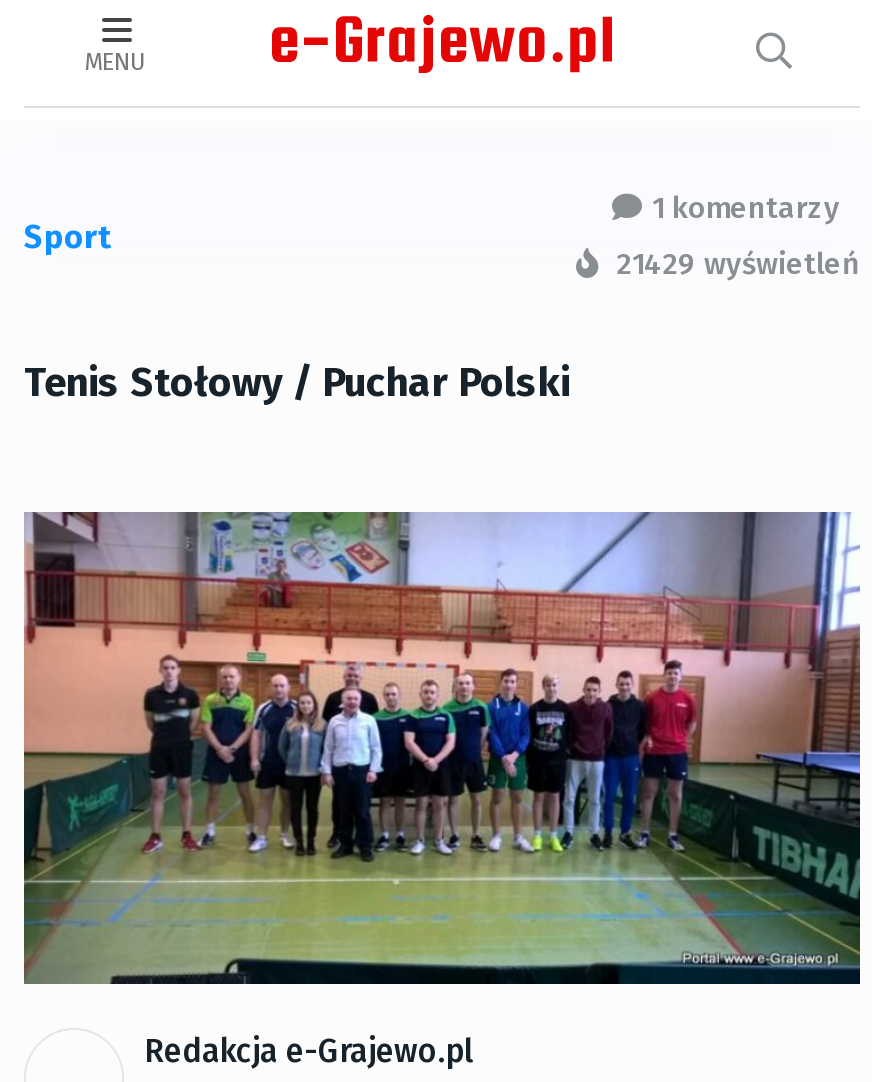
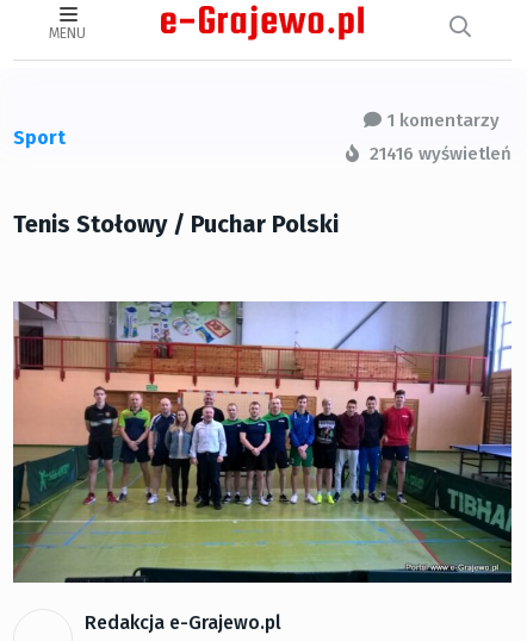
[608,246,860,282] 21429 wyświetleń -> [365,143,511,164] 21416 wyświetleń

